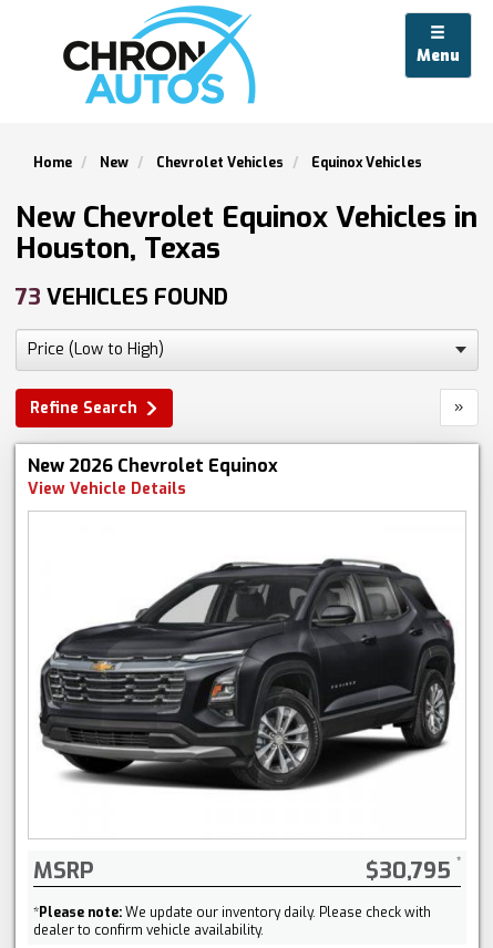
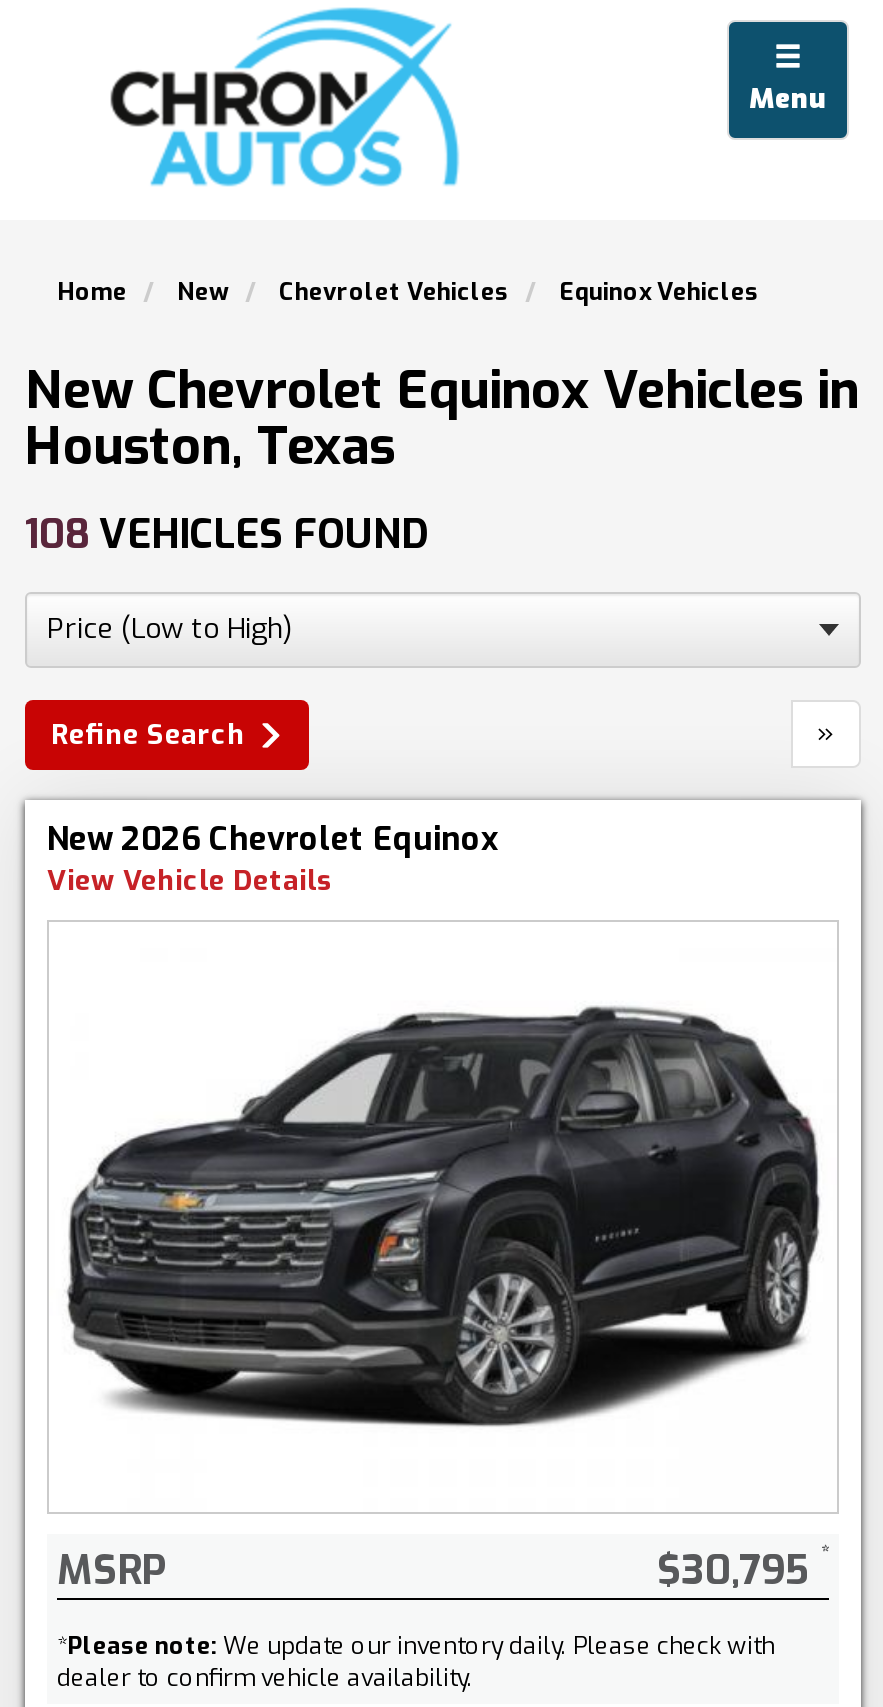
[16,282,228,312] 73 VEHICLES FOUND -> [25,508,427,562] 108 VEHICLES FOUND

